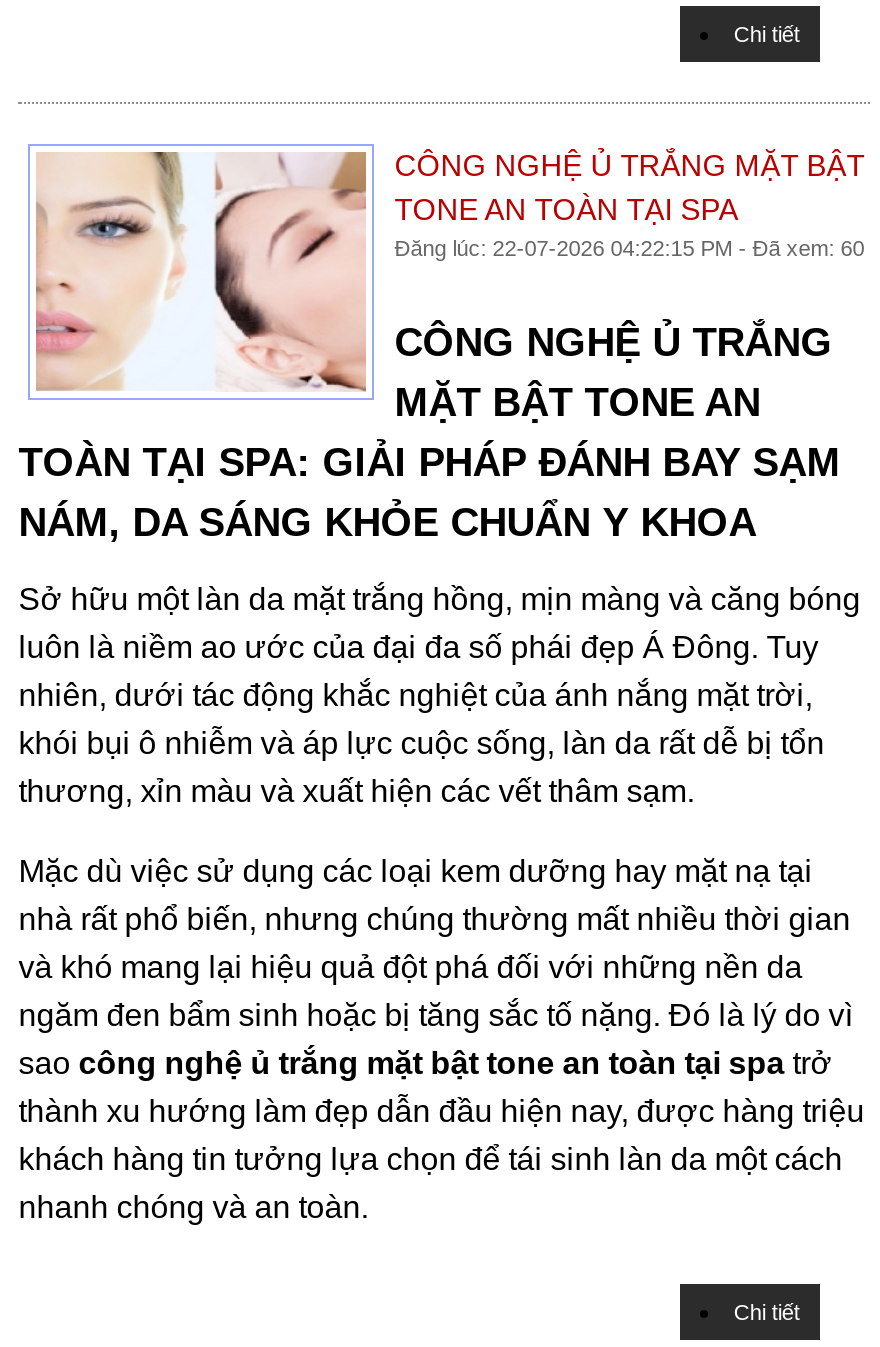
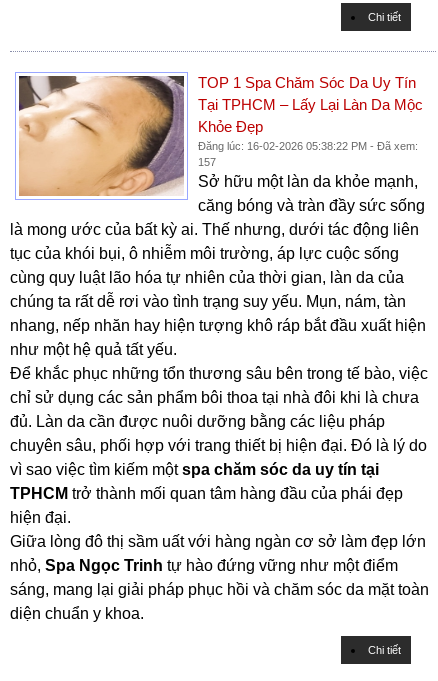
[18,147,864,1223] [image] | CÔNG NGHỆ Ủ TRẮNG MẶT BẬT | TONE AN TOÀN TẠI SPA | Đăng lúc: 22-07-2026 04:22:15 PM - Đã xem: 60 | CÔNG NGHỆ Ủ TRẮNG | MẶT BẬT TONE AN | TOÀN TẠI SPA: GIẢI PHÁP ĐÁNH BAY SẠM | NÁM, DA SÁNG KHỎE CHUẨN Y KHOA | Sở hữu một làn da mặt trắng hồng, mịn màng và căng bóng | luôn là niềm ao ước của đại đa số phái đẹp Á Đông. Tuy | nhiên, dưới tác động khắc nghiệt của ánh nắng mặt trời, | khói bụi ô nhiễm và áp lực cuộc sống, làn da rất dễ bị tổn | thương, xỉn màu và xuất hiện các vết thâm sạm. | Mặc dù việc sử dụng các loại kem dưỡng hay mặt nạ tại | nhà rất phổ biến, nhưng chúng thường mất nhiều thời gian | và khó mang lại hiệu quả đột phá đối với những nền da | ngăm đen bẩm sinh hoặc bị tăng sắc tố nặng. Đó là lý do vì | sao công nghệ ủ trắng mặt bật tone an toàn tại spa trở | thành xu hướng làm đẹp dẫn đầu hiện nay, được hàng triệu | khách hàng tin tưởng lựa chọn để tái sinh làn da một cách | nhanh chóng và an toàn. -> [10,74,429,622] [image] | TOP 1 Spa Chăm Sóc Da Uy Tín | Tại TPHCM – Lấy Lại Làn Da Mộc | Khỏe Đẹp | Đăng lúc: 16-02-2026 05:38:22 PM - Đã xem: | 157 | Sở hữu một làn da khỏe mạnh, | căng bóng và tràn đầy sức sống | là mong ước của bất kỳ ai. Thế nhưng, dưới tác động liên | tục của khói bụi, ô nhiễm môi trường, áp lực cuộc sống | cùng quy luật lão hóa tự nhiên của thời gian, làn da của | chúng ta rất dễ rơi vào tình trạng suy yếu. Mụn, nám, tàn | nhang, nếp nhăn hay hiện tượng khô ráp bắt đầu xuất hiện | như một hệ quả tất yếu. | Để khắc phục những tổn thương sâu bên trong tế bào, việc | chỉ sử dụng các sản phẩm bôi thoa tại nhà đôi khi là chưa | đủ. Làn da cần được nuôi dưỡng bằng các liệu pháp | chuyên sâu, phối hợp với trang thiết bị hiện đại. Đó là lý do | vì sao việc tìm kiếm một spa chăm sóc da uy tín tại | TPHCM trở thành mối quan tâm hàng đầu của phái đẹp | hiện đại. | Giữa lòng đô thị sầm uất với hàng ngàn cơ sở làm đẹp lớn | nhỏ, Spa Ngọc Trinh tự hào đứng vững như một điểm | sáng, mang lại giải pháp phục hồi và chăm sóc da mặt toàn | diện chuẩn y khoa.

